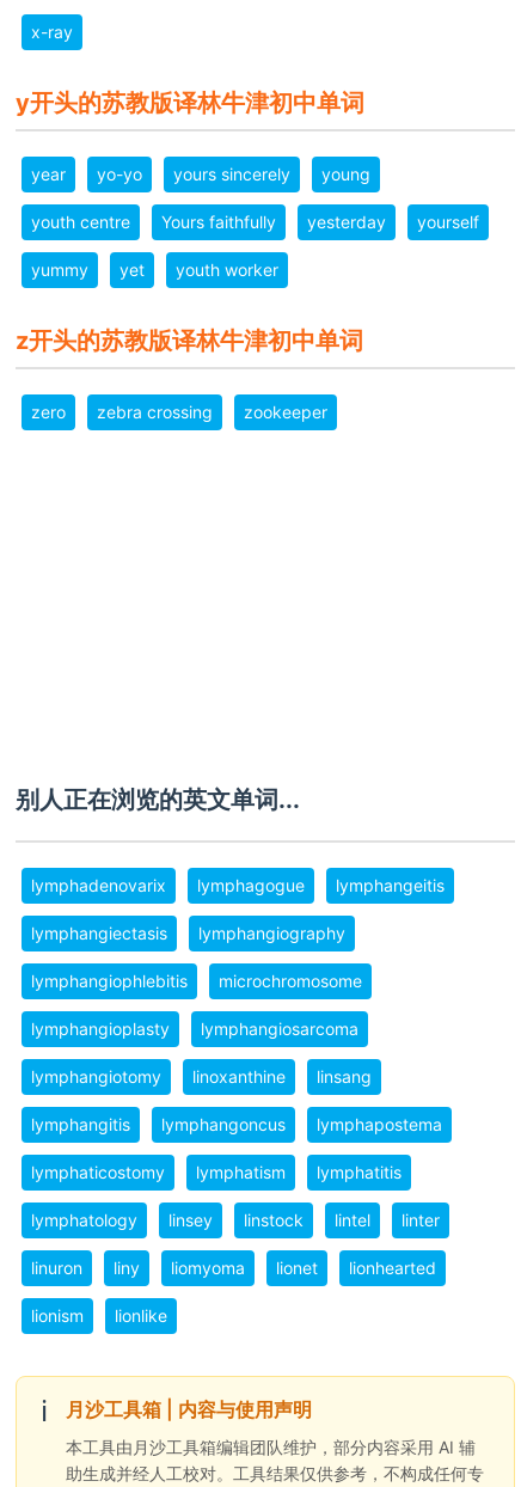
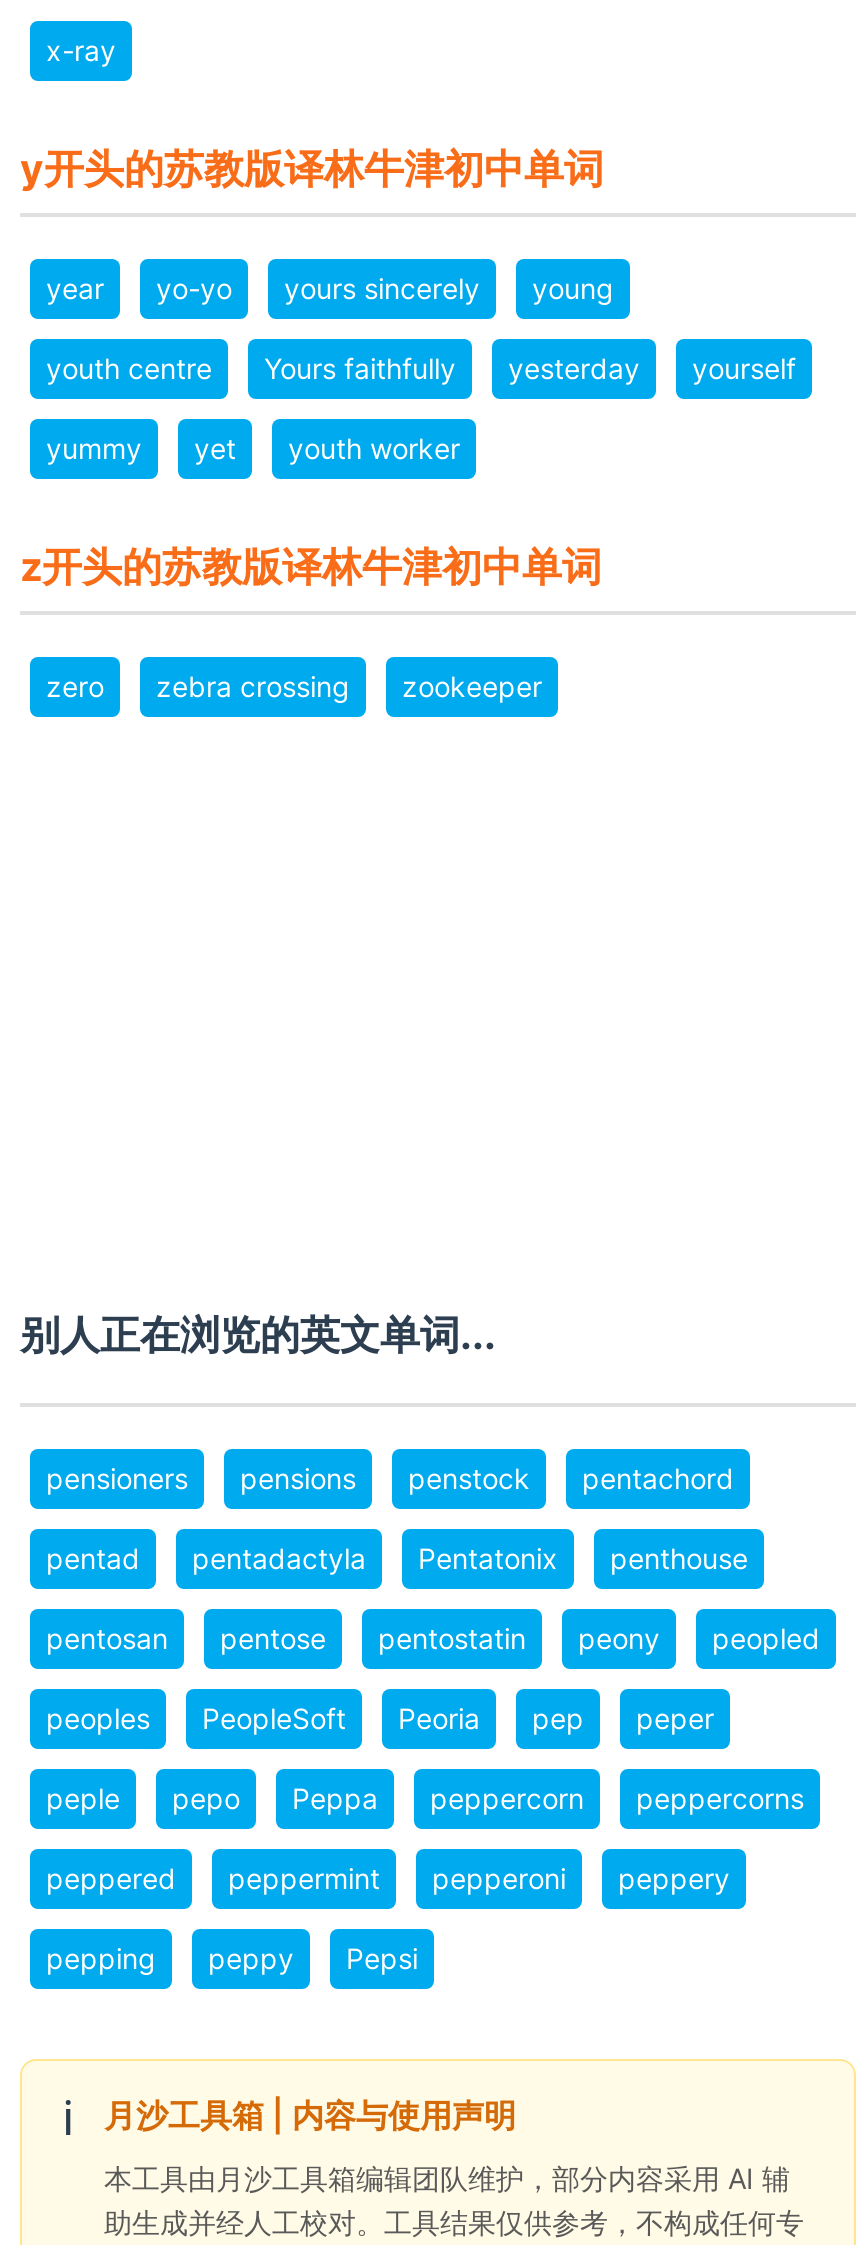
[31,876,445,1326] lymphadenovarix | lymphagogue | lymphangeitis | lymphangiectasis | lymphangiography | lymphangiophlebitis | microchromosome | lymphangioplasty | lymphangiosarcoma | lymphangiotomy | linoxanthine | linsang | lymphangitis | lymphangoncus | lymphapostema | lymphaticostomy | lymphatism | lymphatitis | lymphatology | linsey | linstock | lintel | linter | linuron | liny | liomyoma | lionet | lionhearted | lionism | lionlike -> [46,1462,820,1976] pensioners | pensions | penstock | pentachord | pentad | pentadactyla | Pentatonix | penthouse | pentosan | pentose | pentostatin | peony | peopled | peoples | PeopleSoft | Peoria | pep | peper | peple | pepo | Peppa | peppercorn | peppercorns | peppered | peppermint | pepperoni | peppery | pepping | peppy | Pepsi

